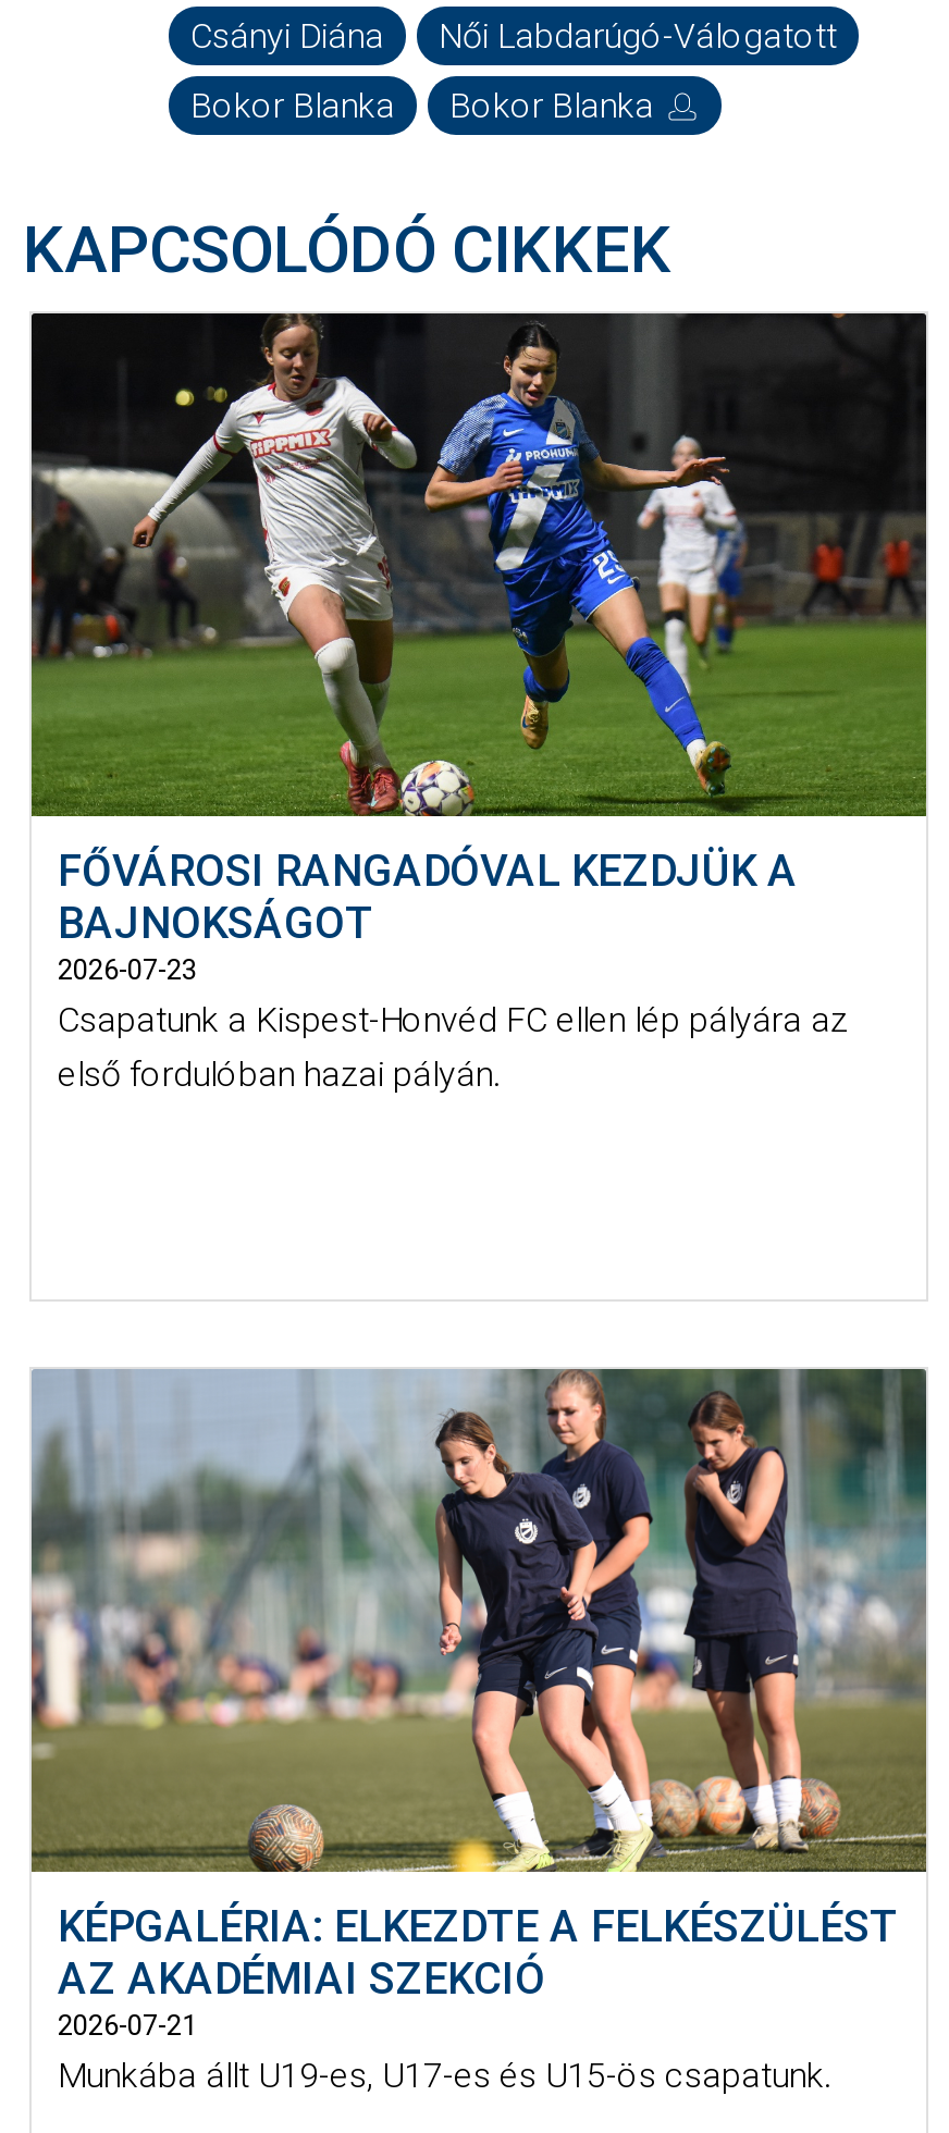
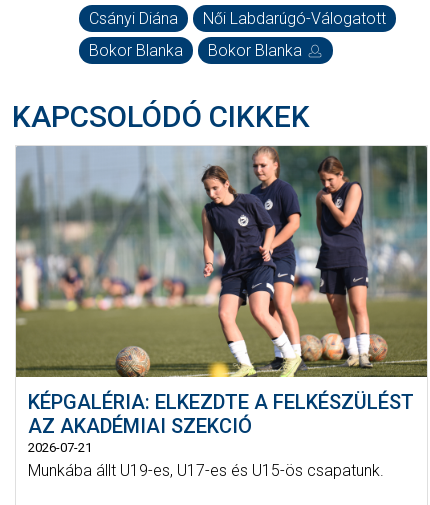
[29,311,928,1094] [image] | FŐVÁROSI RANGADÓVAL KEZDJÜK A | BAJNOKSÁGOT | 2026-07-23 | Csapatunk a Kispest-Honvéd FC ellen lép pályára az | első fordulóban hazai pályán. -> none

